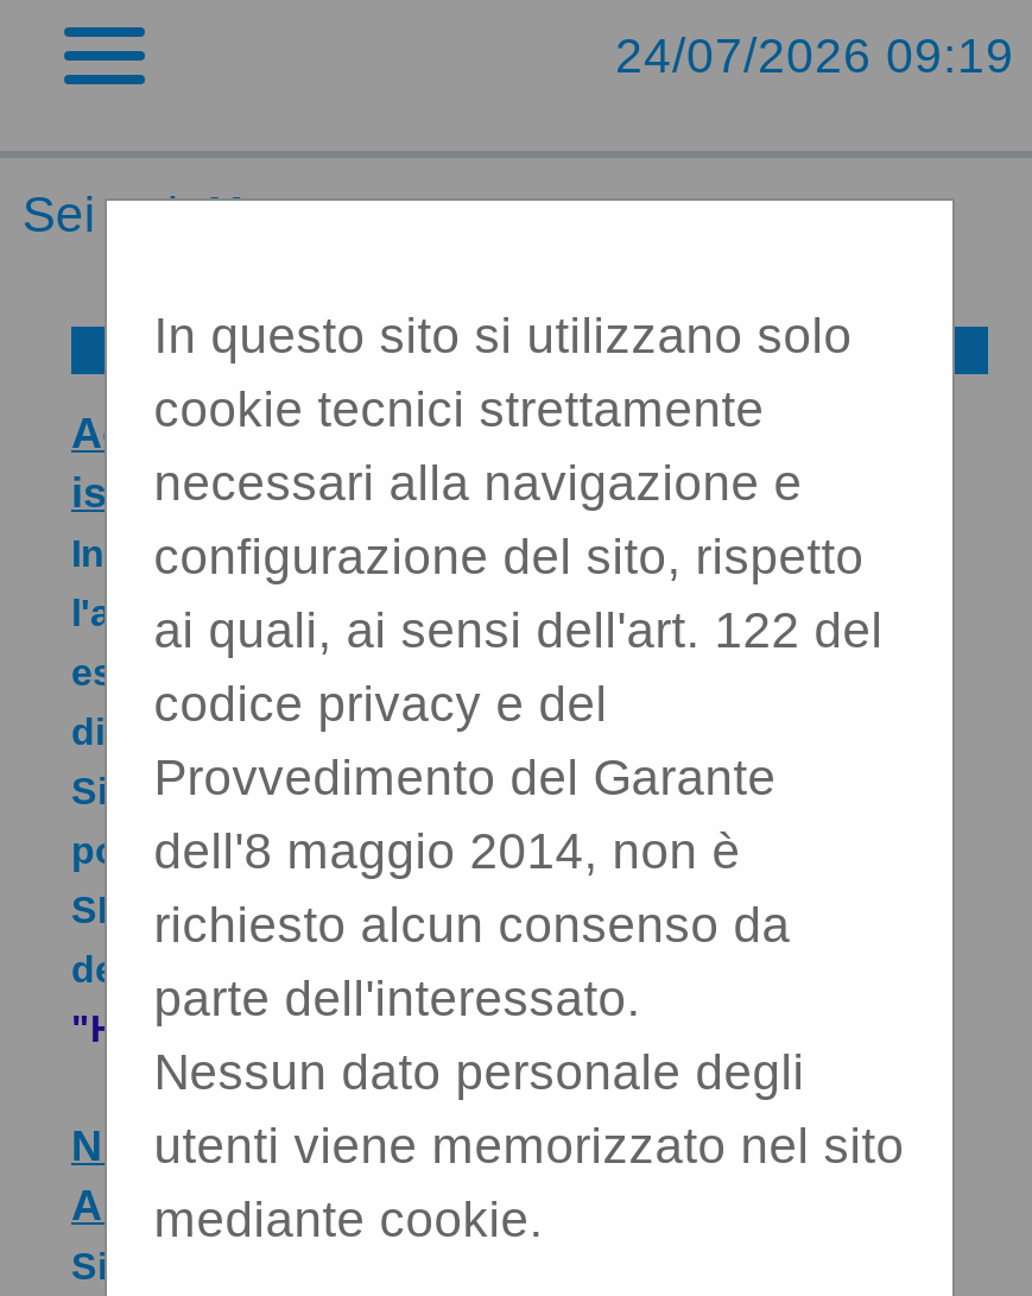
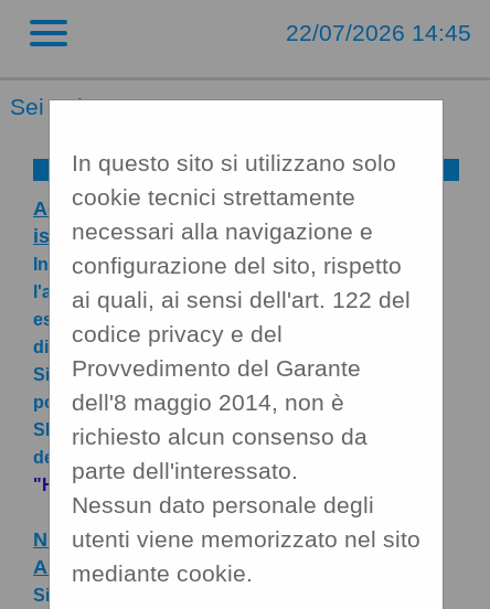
[615,27,1014,82] 24/07/2026 09:19 -> [286,20,471,45] 22/07/2026 14:45

